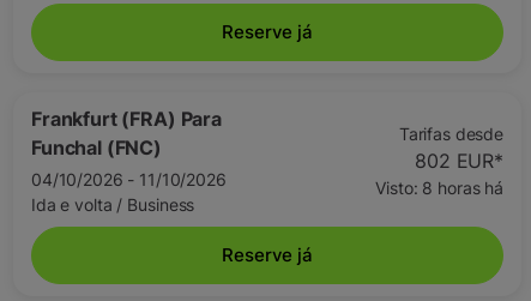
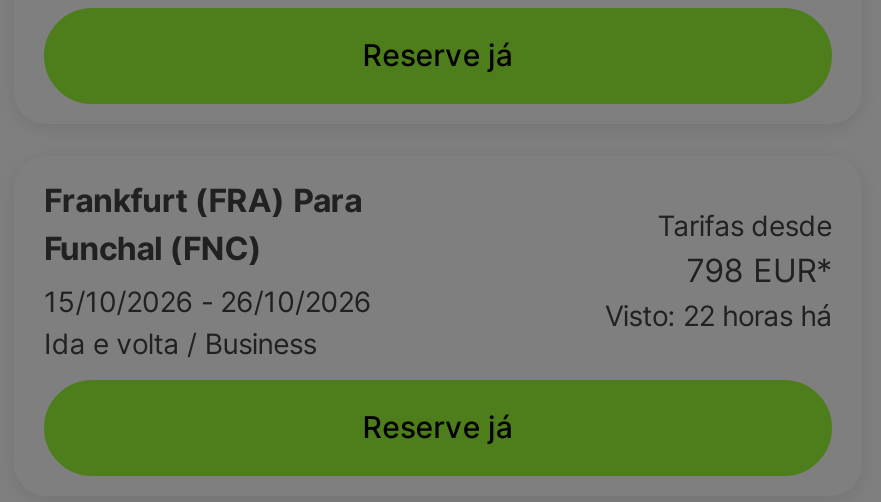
[415,149,503,173] 802 EUR* -> [686,250,832,290] 798 EUR*
[31,169,226,189] 04/10/2026 - 11/10/2026 -> [44,284,372,318] 15/10/2026 - 26/10/2026
[376,177,503,198] Visto: 8 horas há -> [605,298,832,332] Visto: 22 horas há

